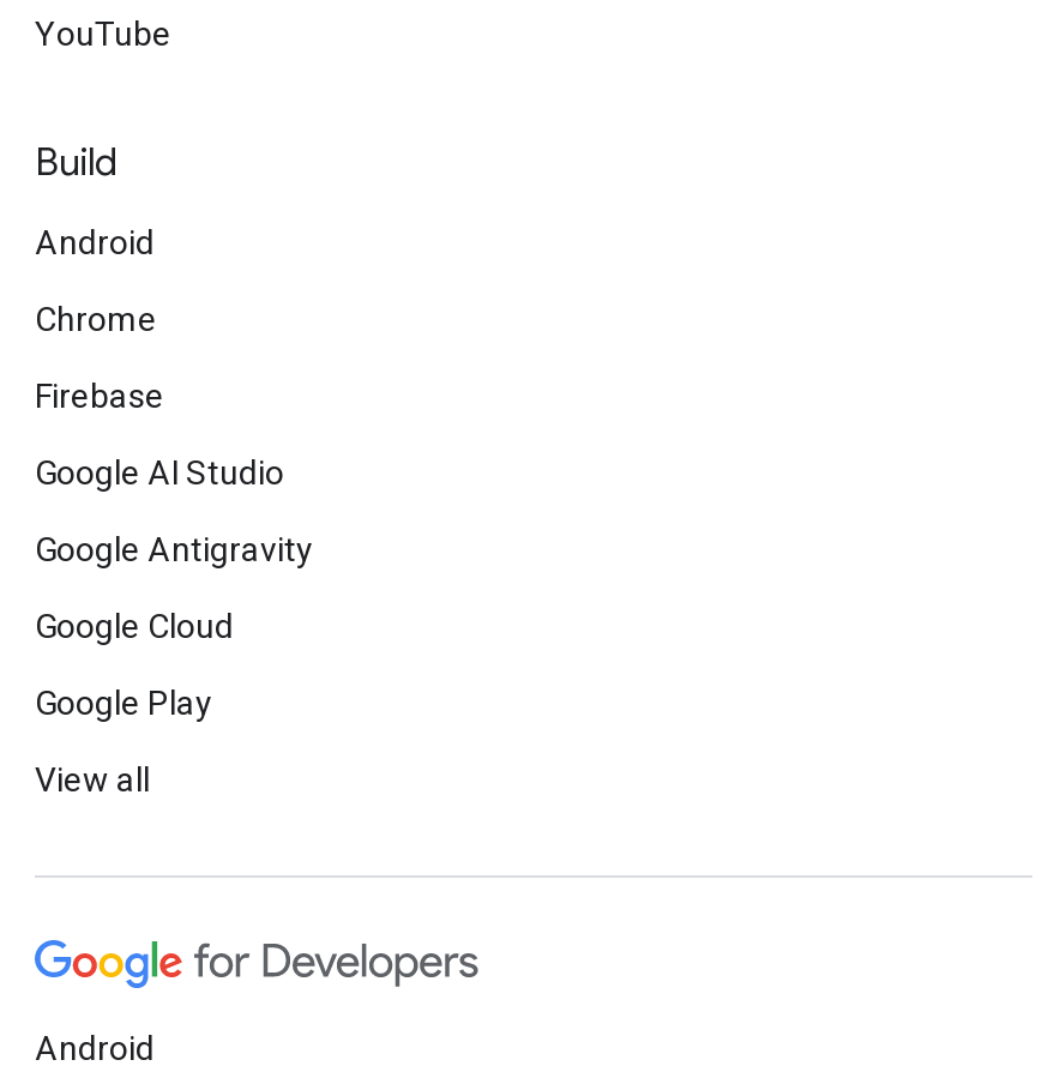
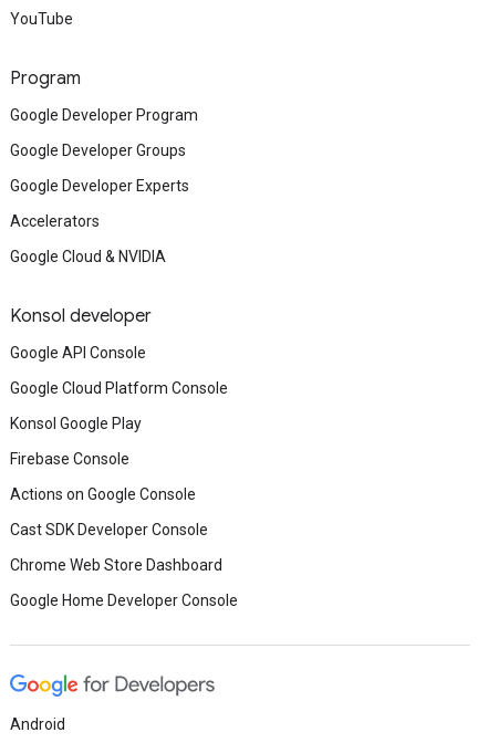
[35,139,313,799] Build | Android | Chrome | Firebase | Google AI Studio | Google Antigravity | Google Cloud | Google Play | View all -> [10,67,238,609] Program | Google Developer Program | Google Developer Groups | Google Developer Experts | Accelerators | Google Cloud & NVIDIA | Konsol developer | Google API Console | Google Cloud Platform Console | Konsol Google Play | Firebase Console | Actions on Google Console | Cast SDK Developer Console | Chrome Web Store Dashboard | Google Home Developer Console

